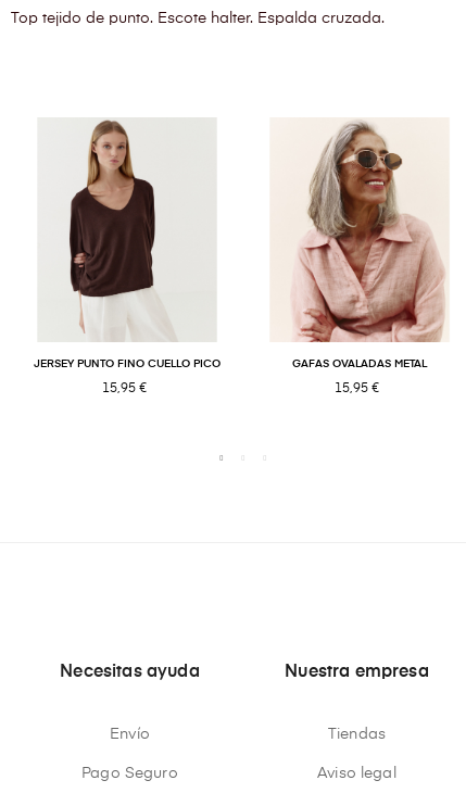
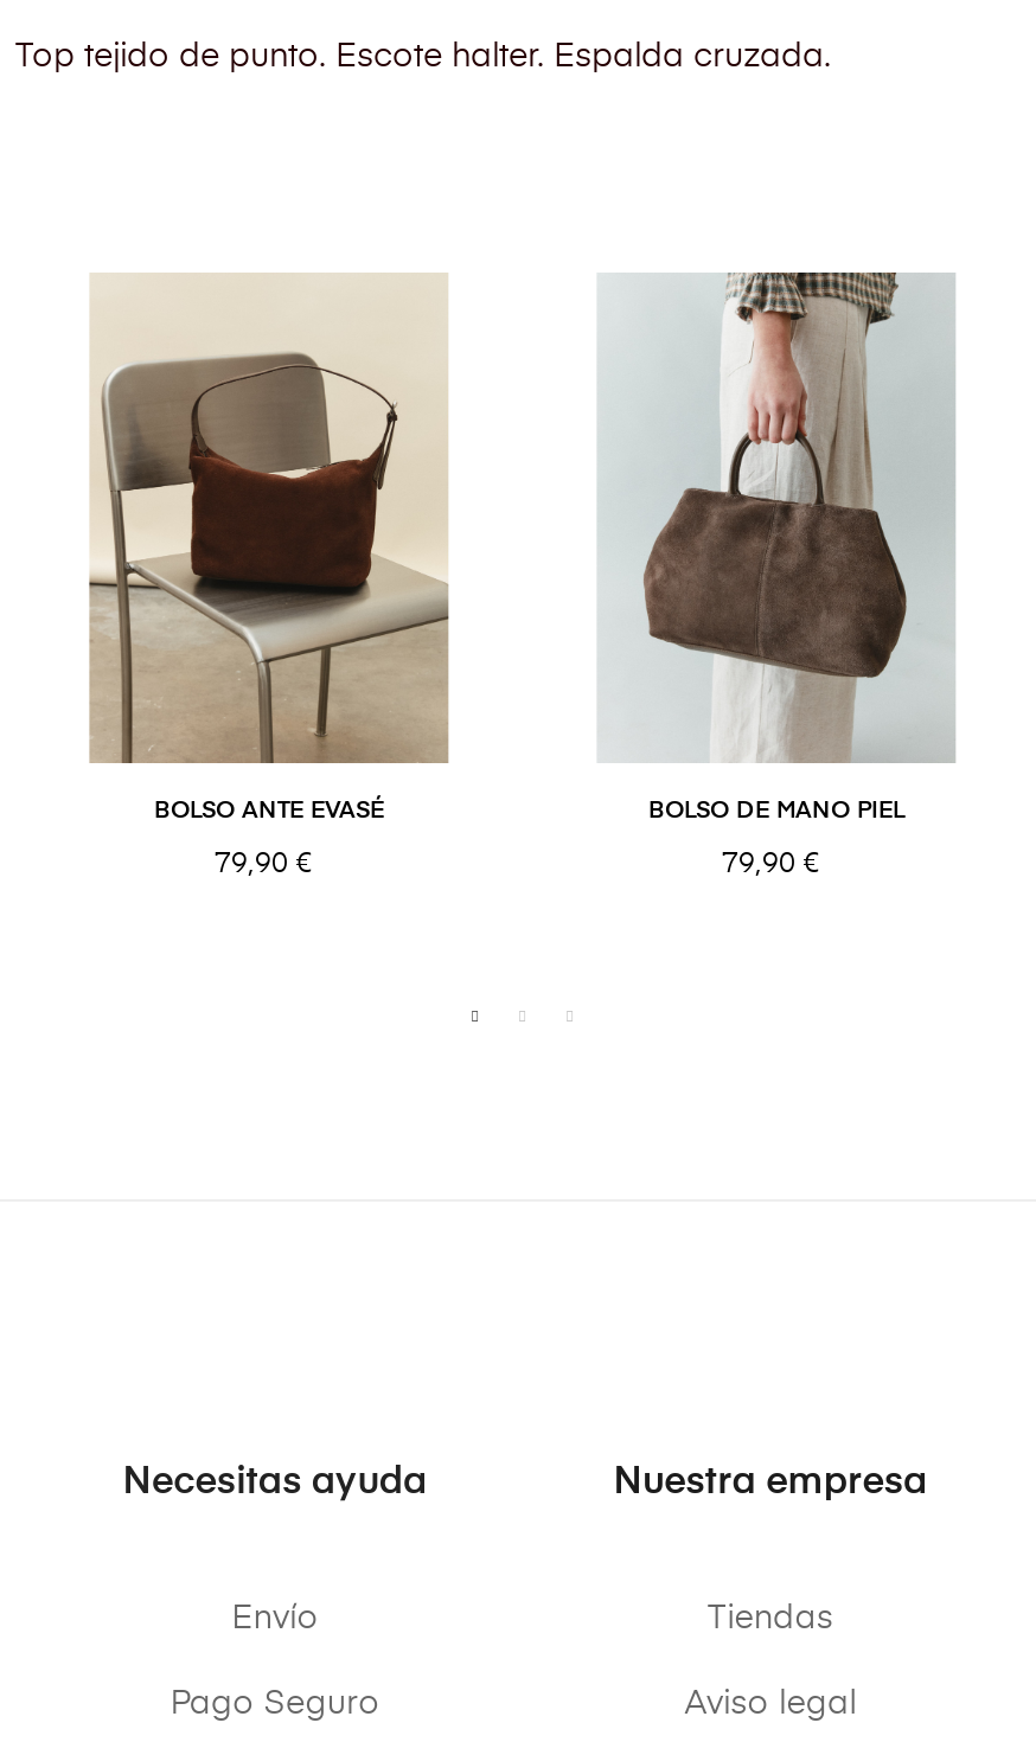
[34,119,221,370] [image] | JERSEY PUNTO FINO CUELLO PICO -> [89,280,461,823] [image] | BOLSO ANTE EVASÉ
[272,117,448,370] [image] | GAFAS OVALADAS METAL -> [587,270,966,823] [image] | BOLSO DE MANO PIEL
[102,383,147,396] 15,95 € -> [215,852,312,880] 79,90 €
[335,383,379,396] 15,95 € -> [722,852,819,880] 79,90 €

